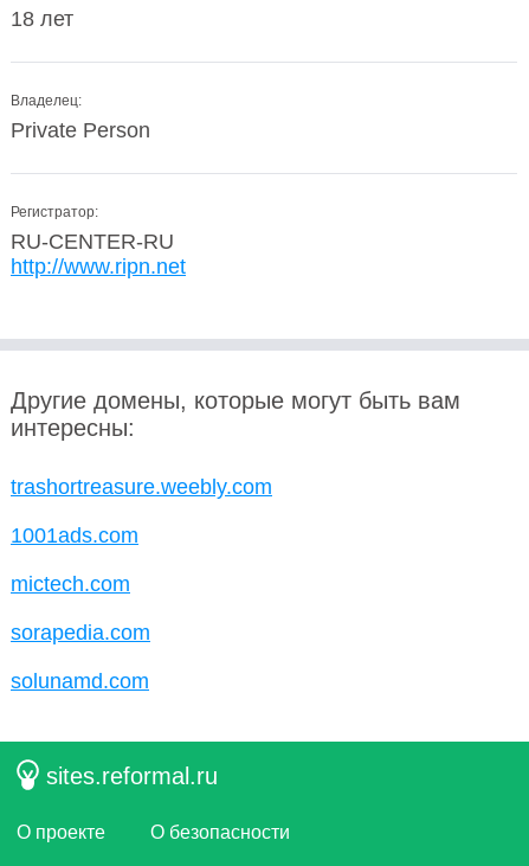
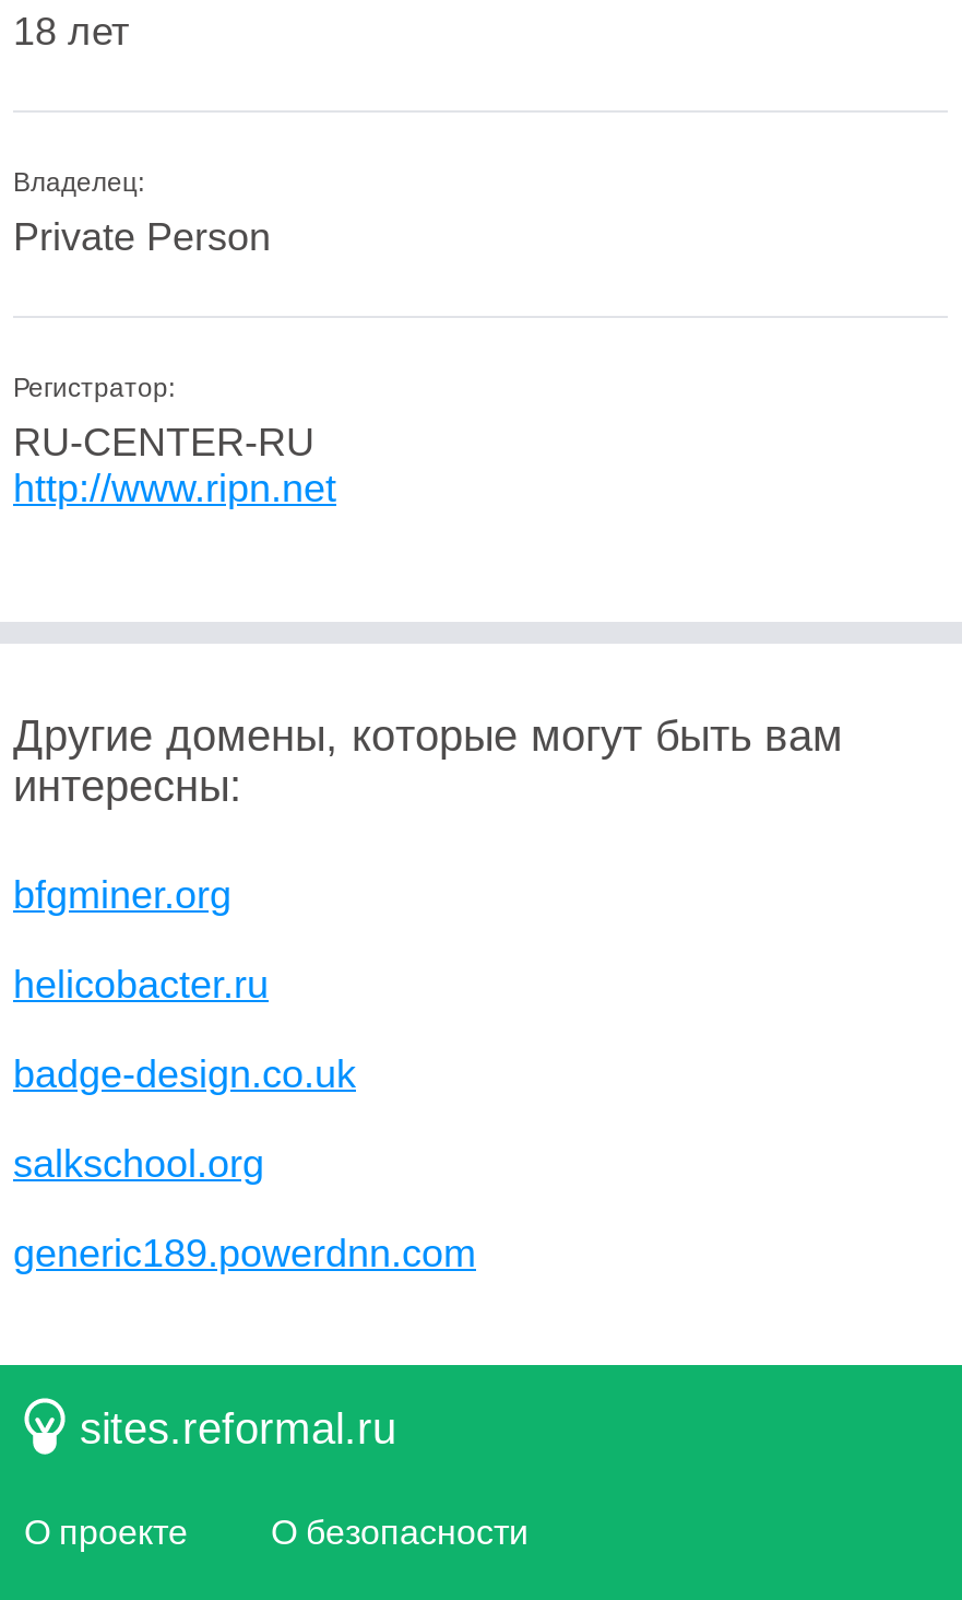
[11,475,272,499] trashortreasure.weebly.com -> [13,873,231,917] bfgminer.org
[11,524,138,547] 1001ads.com -> [13,963,269,1007] helicobacter.ru
[11,572,130,596] mictech.com -> [13,1052,356,1096] badge-design.co.uk
[11,621,150,644] sorapedia.com -> [13,1142,264,1186] salkschool.org
[11,669,149,693] solunamd.com -> [13,1232,476,1275] generic189.powerdnn.com

